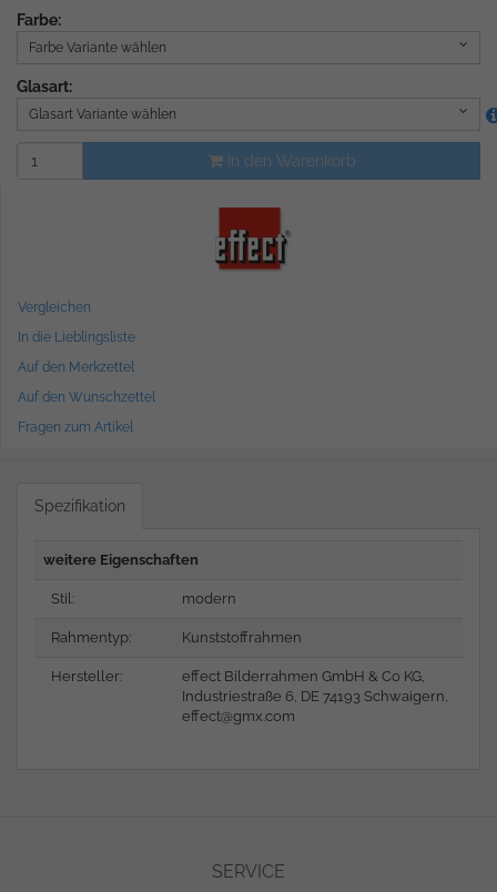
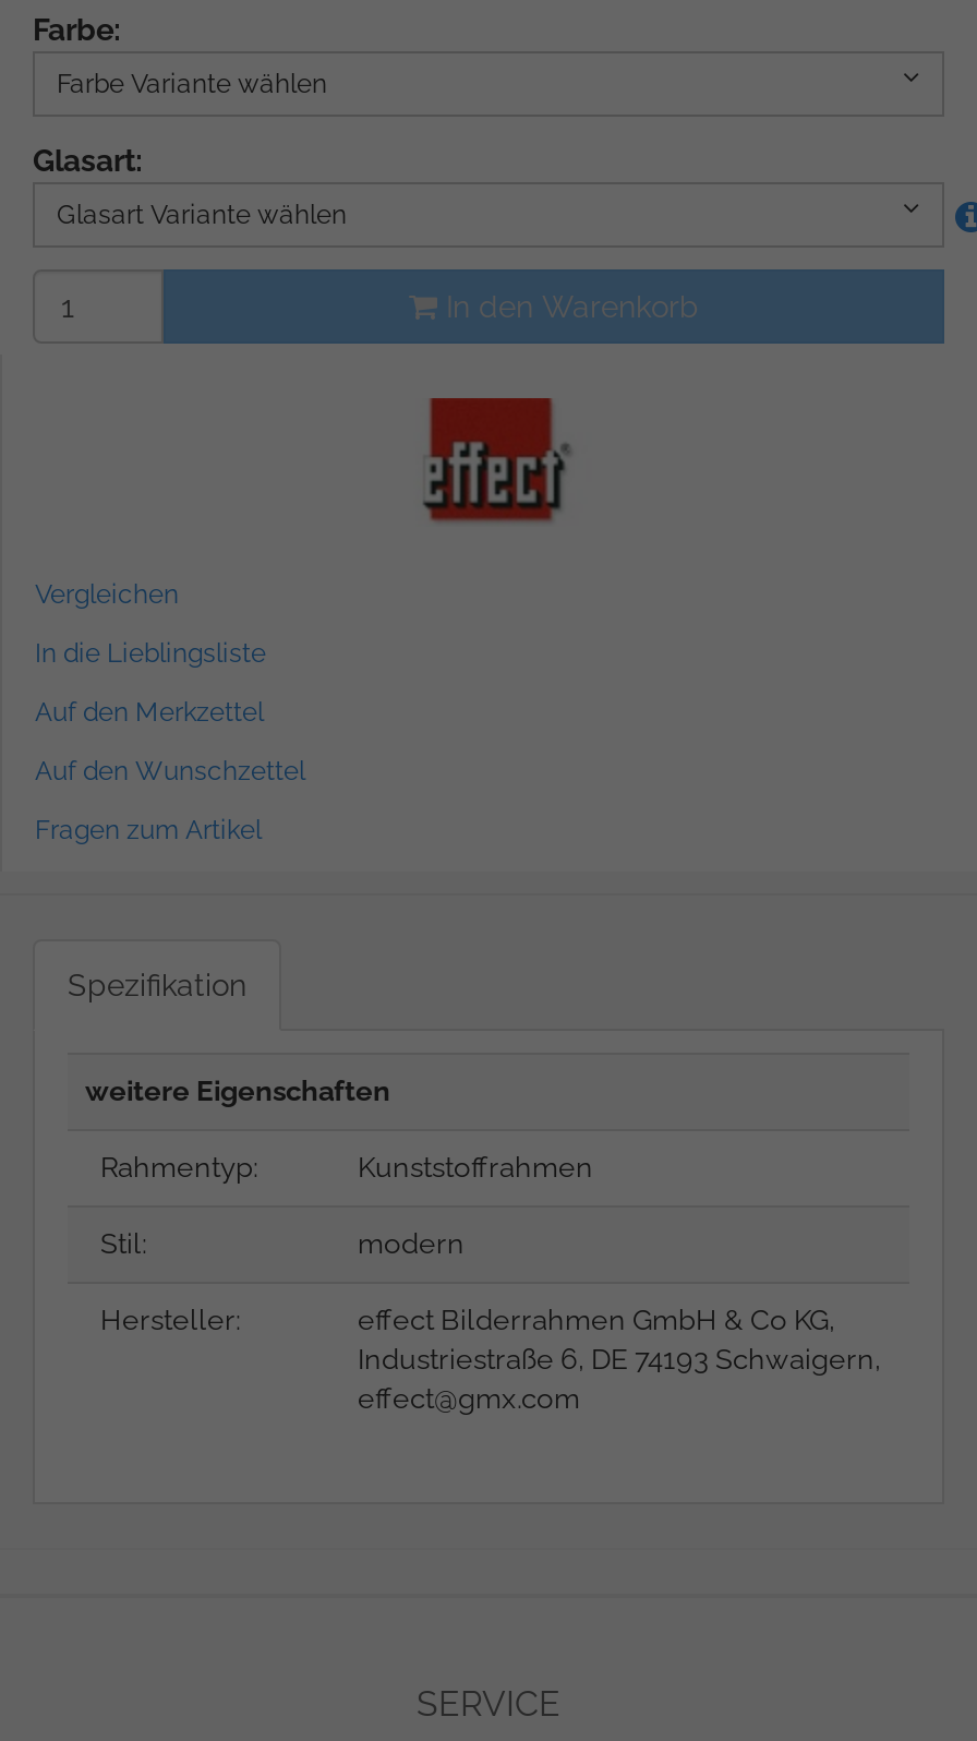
moved [51,590,236,607] -> [100,1227,465,1260]: Stil: | modern
moved [51,629,302,646] -> [100,1151,593,1184]: Rahmentyp: | Kunststoffrahmen

